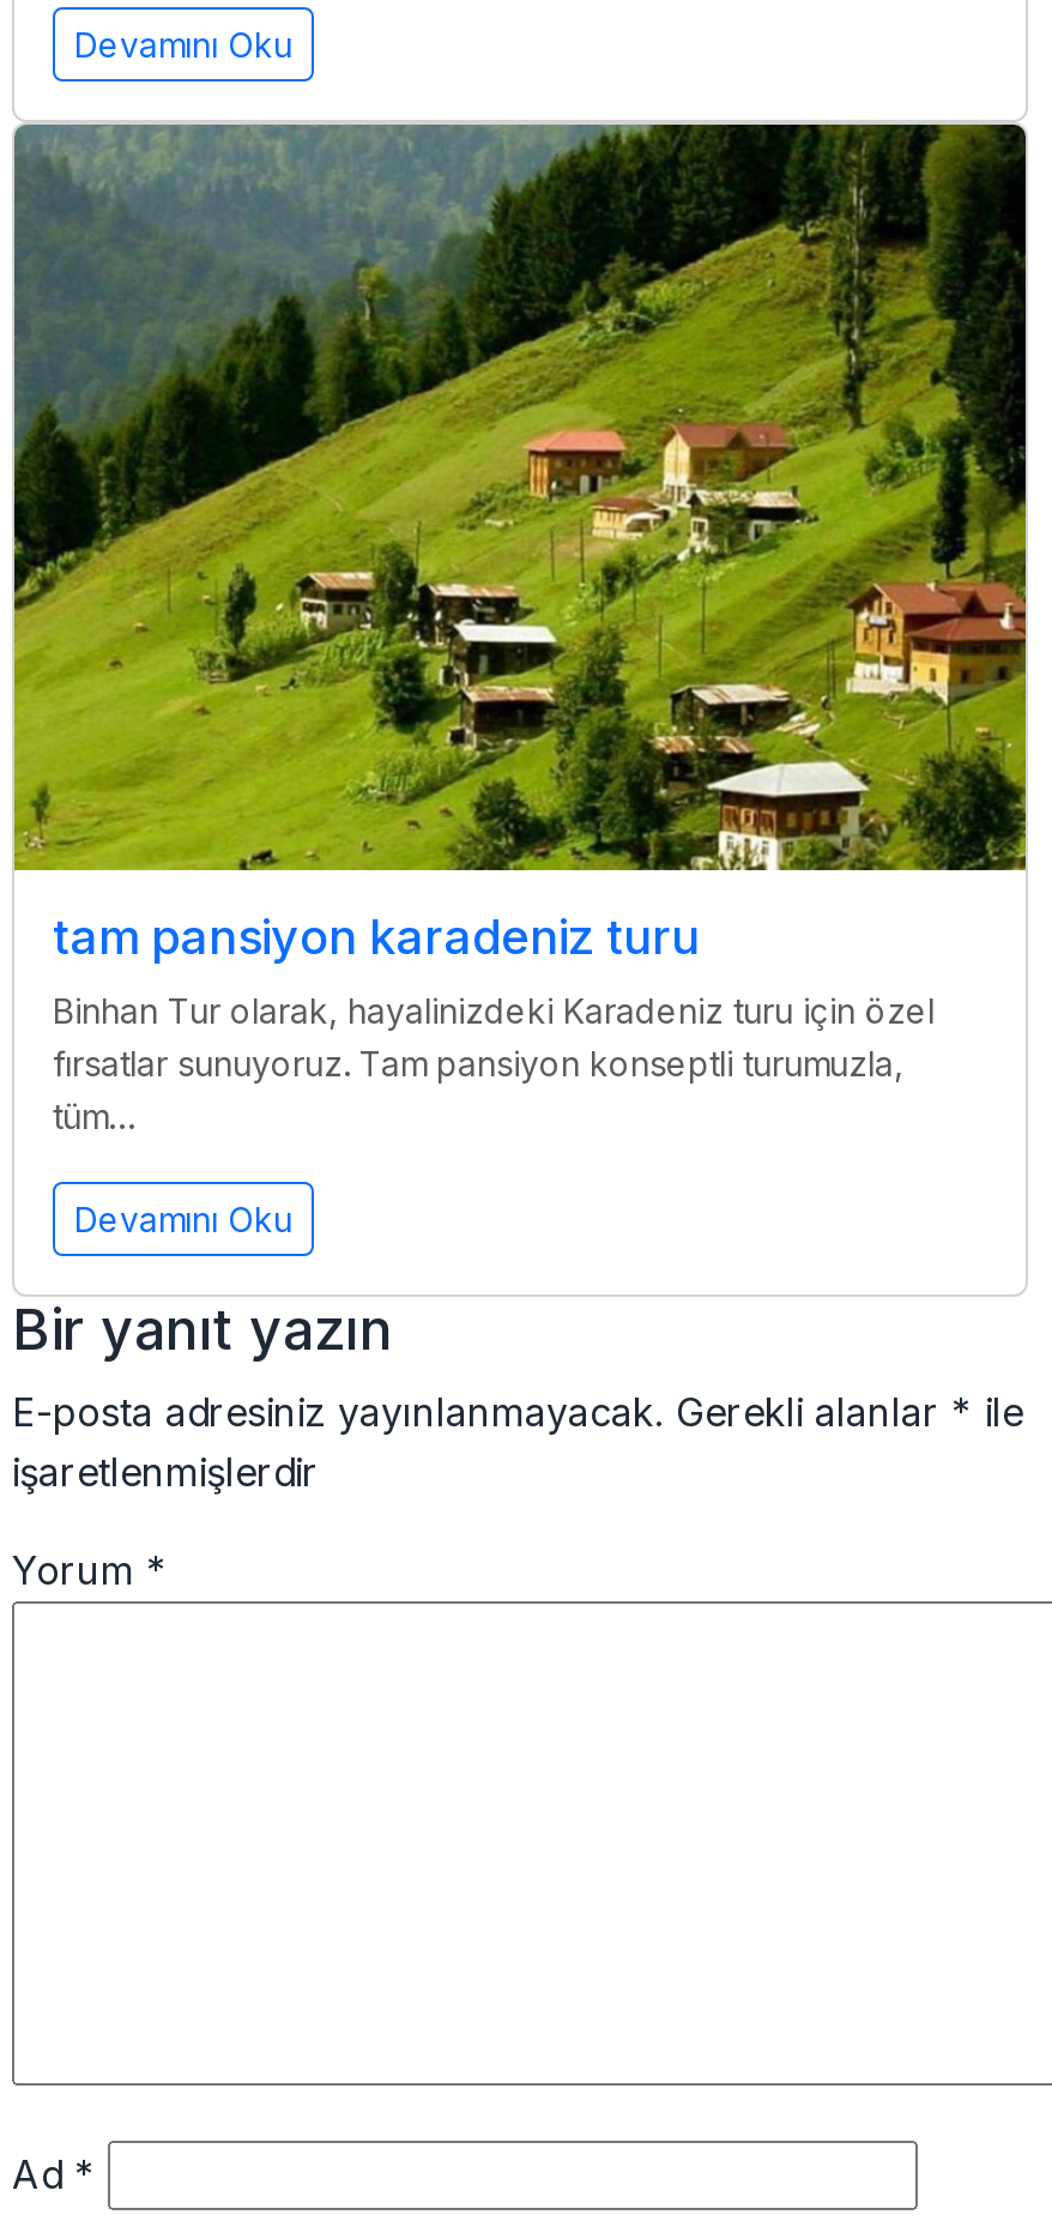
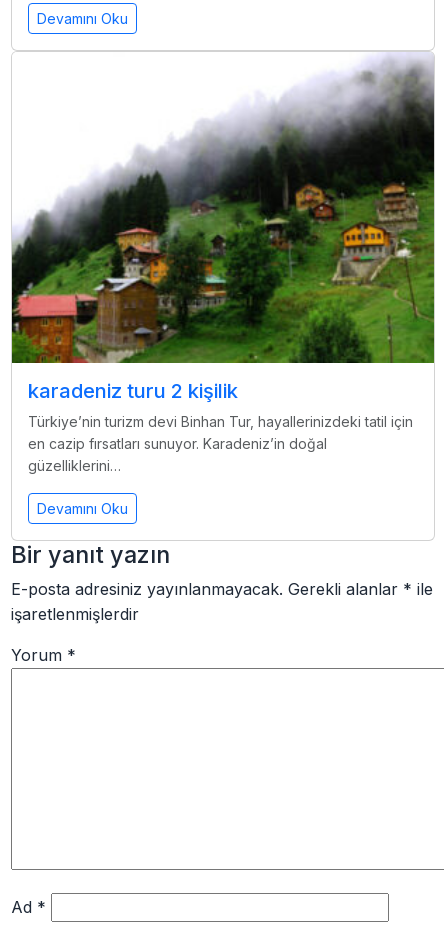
[12,122,1028,1136] [image] | tam pansiyon karadeniz turu | Binhan Tur olarak, hayalinizdeki Karadeniz turu için özel | fırsatlar sunuyoruz. Tam pansiyon konseptli turumuzla, | tüm… -> [11,52,435,474] [image] | karadeniz turu 2 kişilik | Türkiye’nin turizm devi Binhan Tur, hayallerinizdeki tatil için | en cazip fırsatları sunuyor. Karadeniz’in doğal | güzelliklerini…

